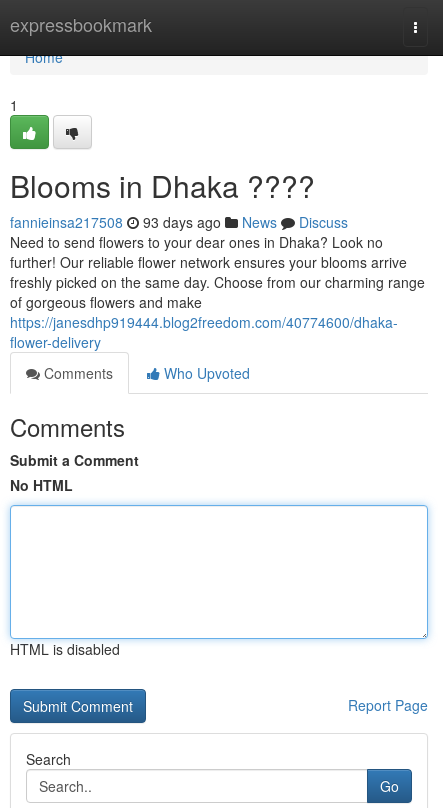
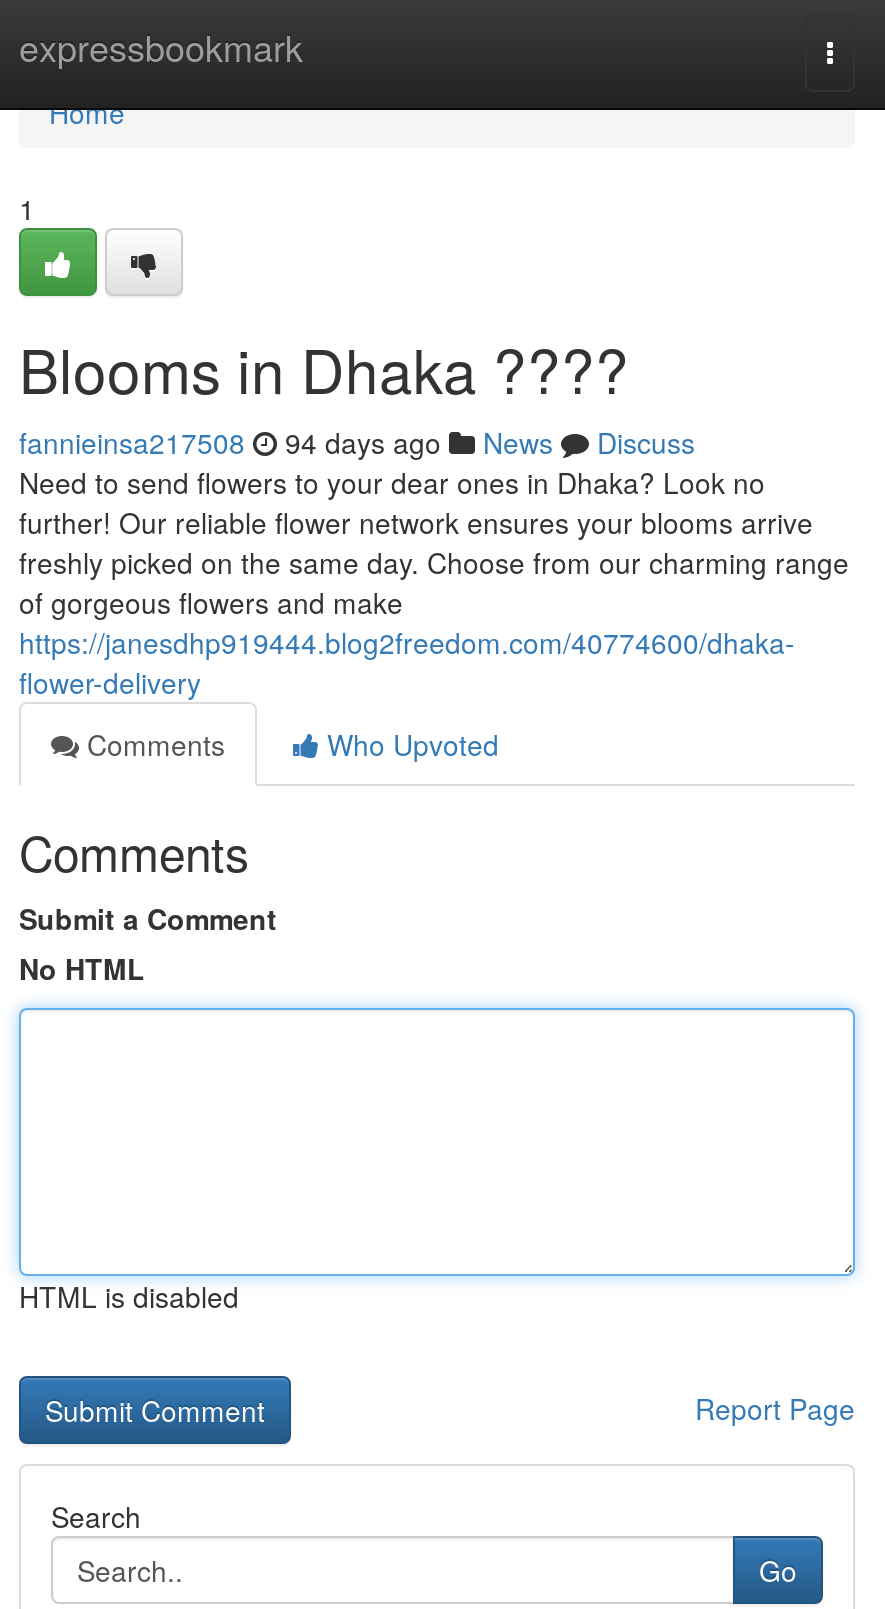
[10,212,348,232] fannieinsa217508 93 days ago News Discuss -> [19,422,695,462] fannieinsa217508 94 days ago News Discuss

